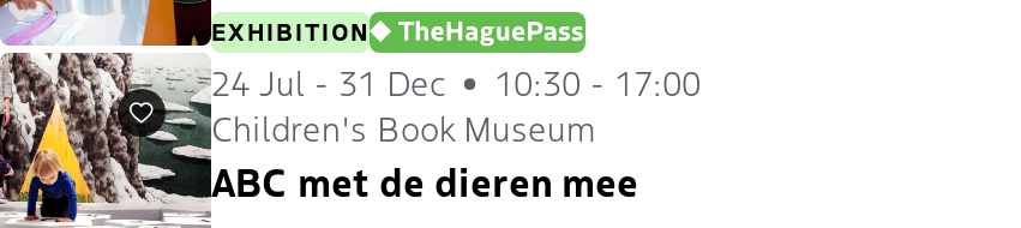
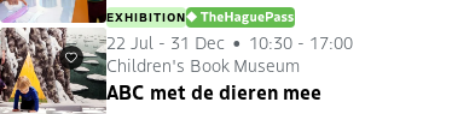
[211,59,701,107] 24 Jul - 31 Dec 10:30 - 17:00 -> [106,30,353,54] 22 Jul - 31 Dec 10:30 - 17:00

